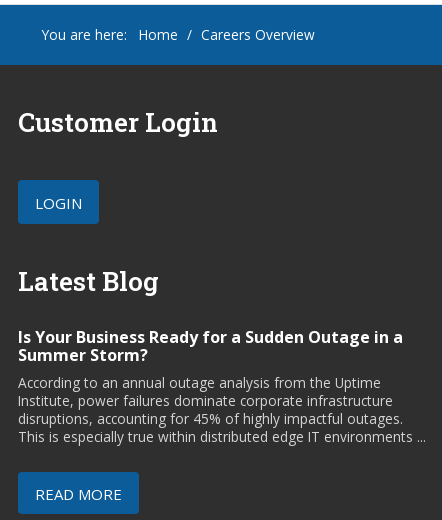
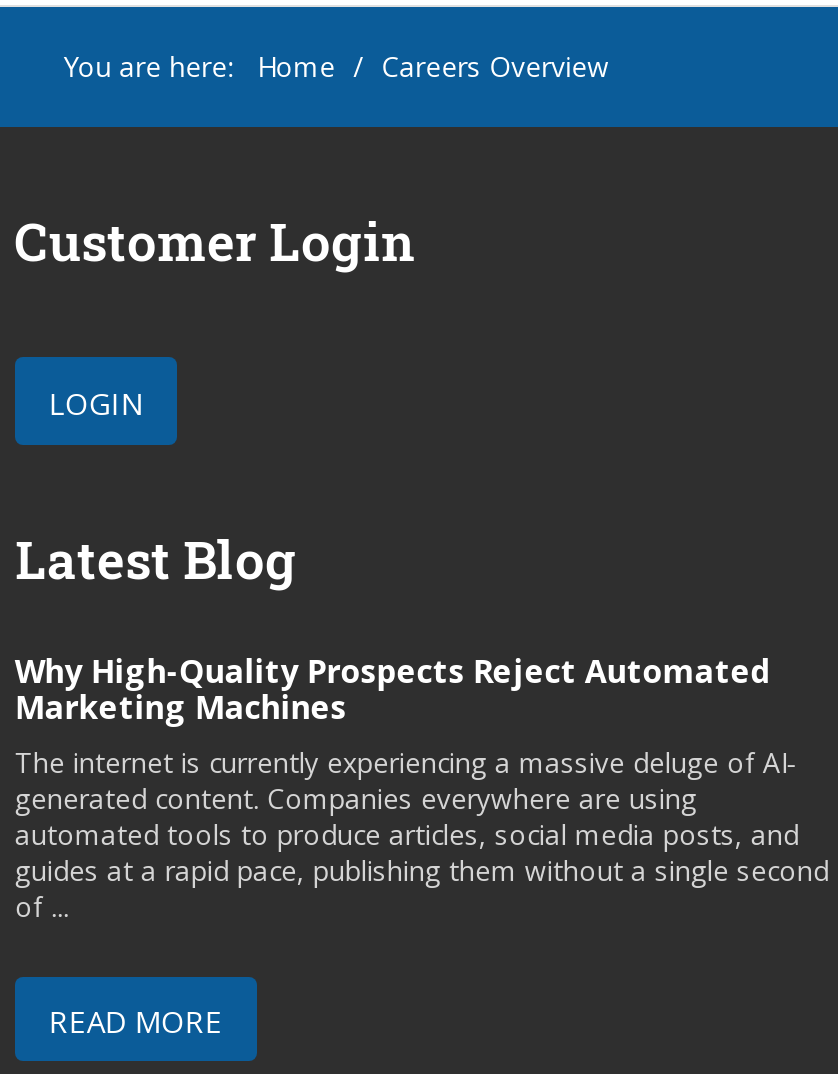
[18,326,426,446] Is Your Business Ready for a Sudden Outage in a | Summer Storm? | According to an annual outage analysis from the Uptime | Institute, power failures dominate corporate infrastructure | disruptions, accounting for 45% of highly impactful outages. | This is especially true within distributed edge IT environments ... -> [15,649,829,925] Why High-Quality Prospects Reject Automated | Marketing Machines | The internet is currently experiencing a massive deluge of AI- | generated content. Companies everywhere are using | automated tools to produce articles, social media posts, and | guides at a rapid pace, publishing them without a single second | of ...

